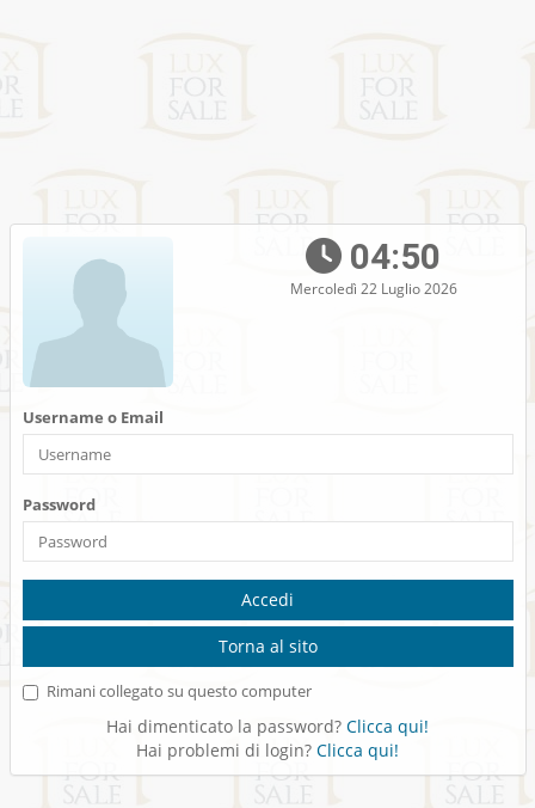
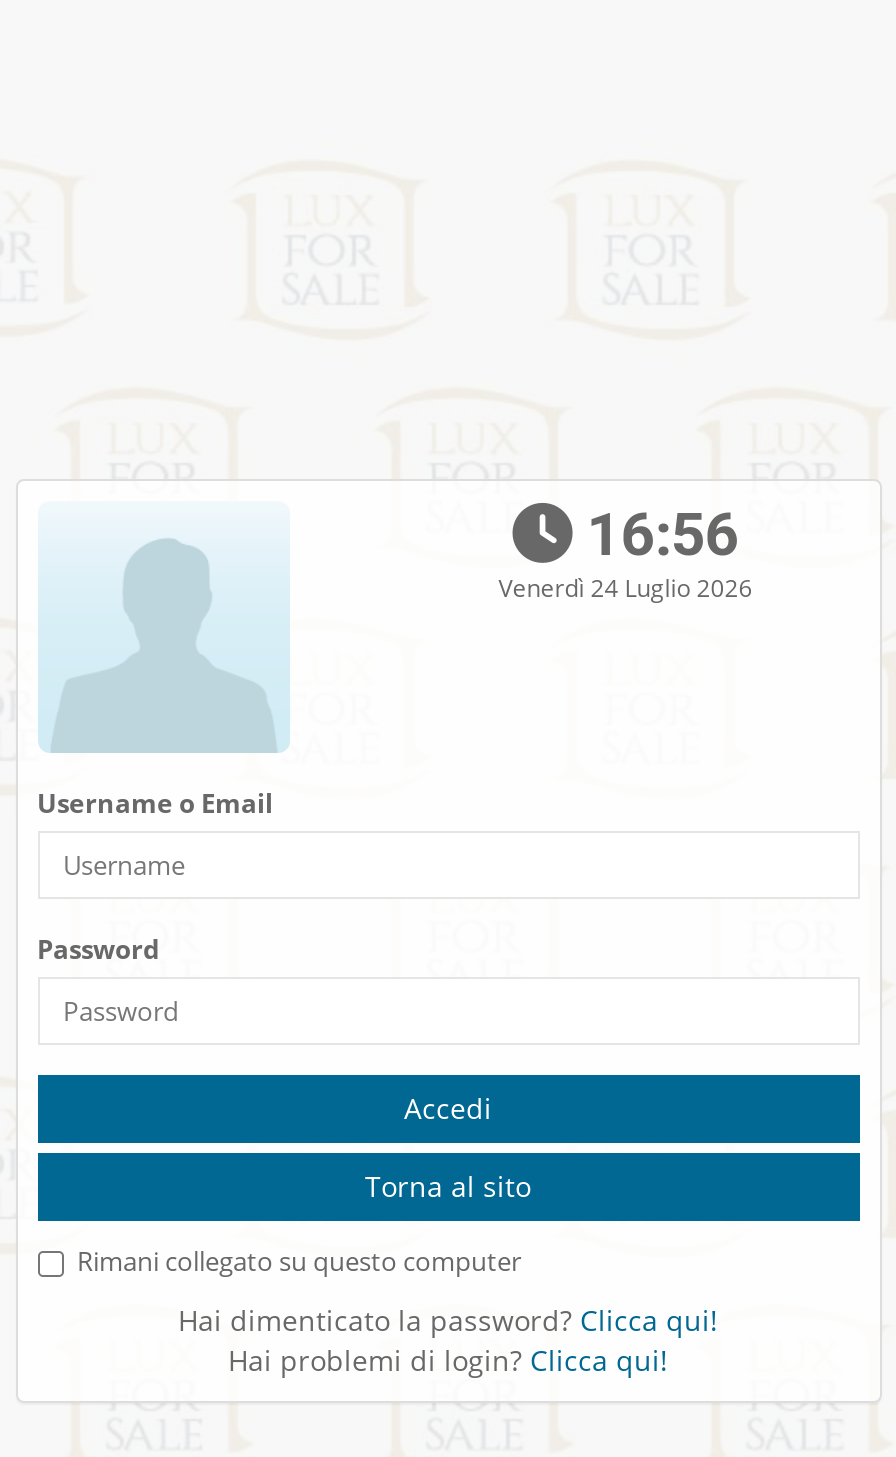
[350,235,441,277] 04:50 -> [586,498,738,568] 16:56
[290,278,457,297] Mercoledì 22 Luglio 2026 -> [498,570,752,602] Venerdì 24 Luglio 2026

